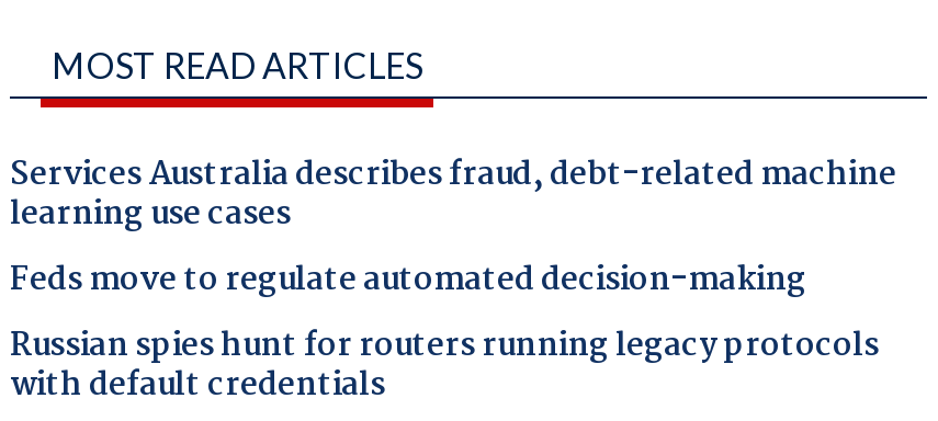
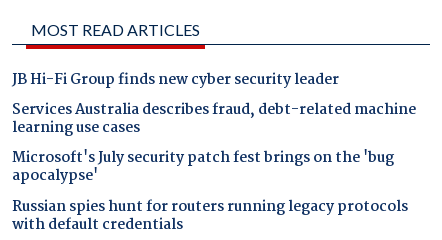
none -> [12,68,339,92] JB Hi-Fi Group finds new cyber security leader
[10,254,806,307] Feds move to regulate automated decision-making -> [12,146,394,188] Microsoft's July security patch fest brings on the 'bug | apocalypse'

